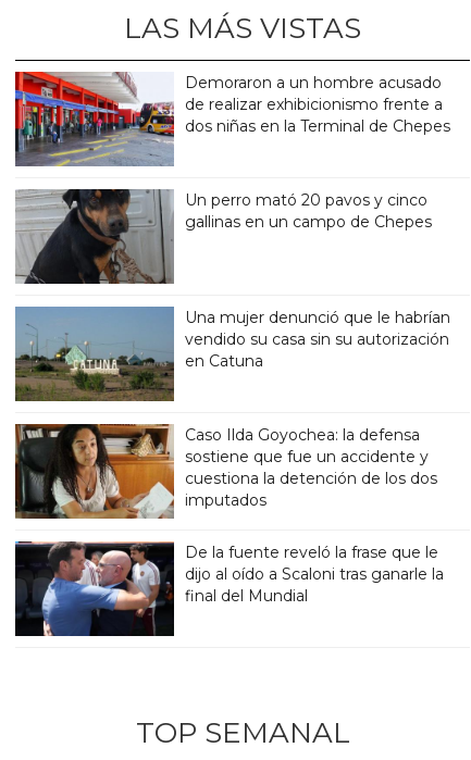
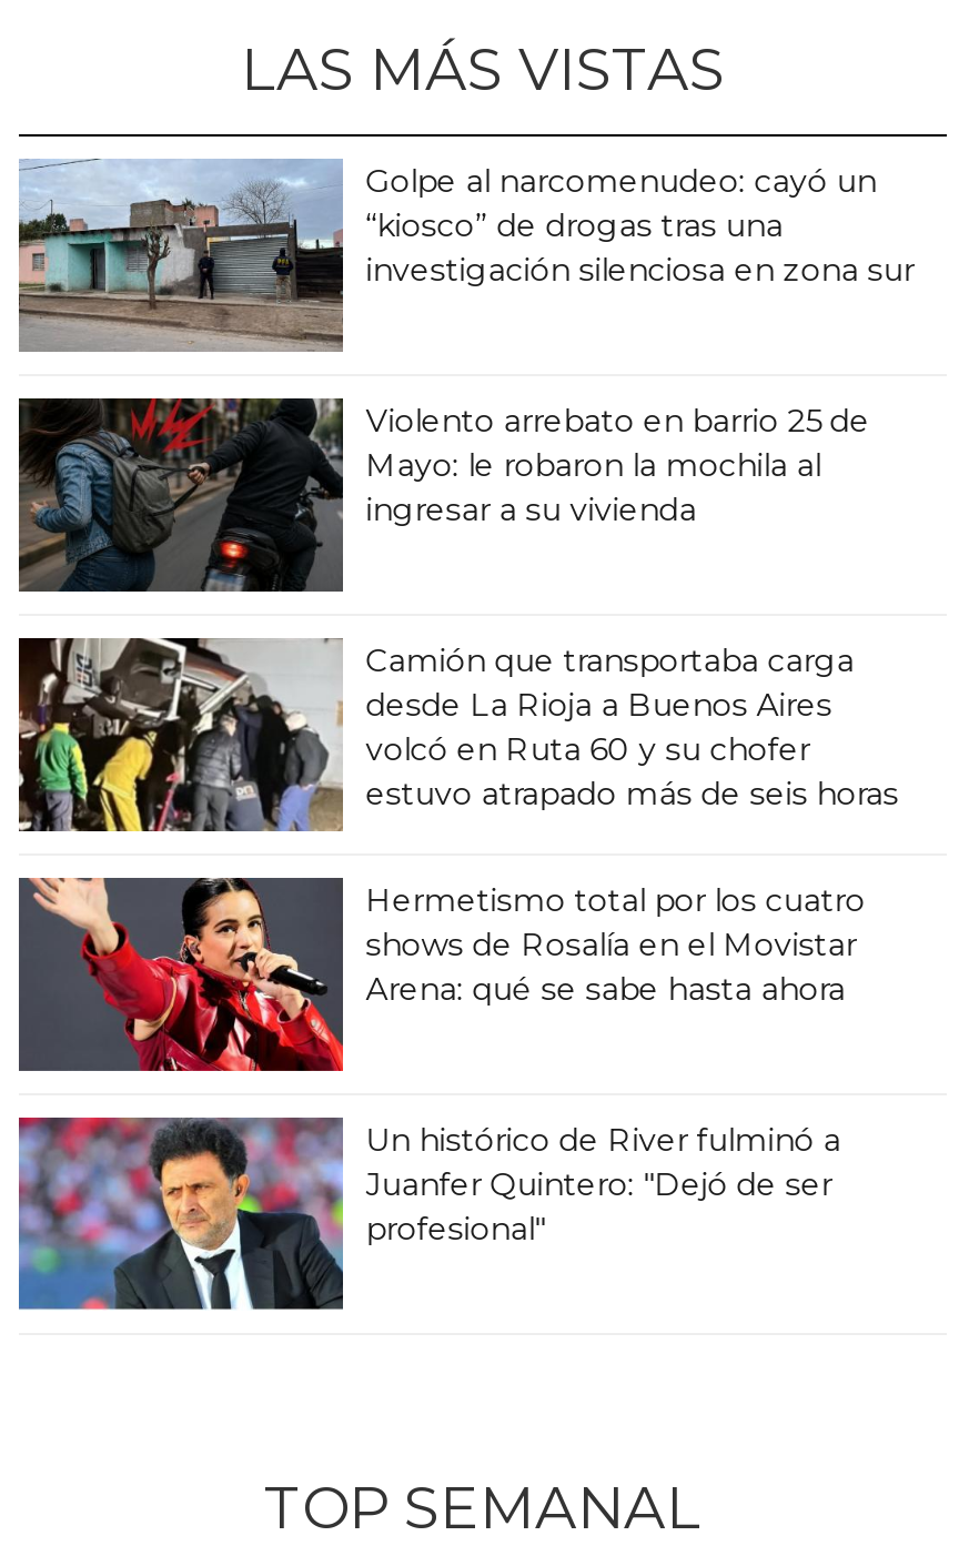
[14,71,451,166] [image] | Demoraron a un hombre acusado | de realizar exhibicionismo frente a | dos niñas en la Terminal de Chepes -> [17,159,914,352] [image] | Golpe al narcomenudeo: cayó un | “kiosco” de drogas tras una | investigación silenciosa en zona sur
[16,189,432,285] [image] | Un perro mató 20 pavos y cinco | gallinas en un campo de Chepes -> [19,398,870,594] [image] | Violento arrebato en barrio 25 de | Mayo: le robaron la mochila al | ingresar a su vivienda
[15,306,451,402] [image] | Una mujer denunció que le habrían | vendido su casa sin su autorización | en Catuna -> [17,636,899,833] [image] | Camión que transportaba carga | desde La Rioja a Buenos Aires | volcó en Ruta 60 y su chofer | estuvo atrapado más de seis horas
[15,423,438,520] [image] | Caso Ilda Goyochea: la defensa | sostiene que fue un accidente y | cuestiona la detención de los dos | imputados -> [19,876,865,1073] [image] | Hermetismo total por los cuatro | shows de Rosalía en el Movistar | Arena: qué se sabe hasta ahora
[14,540,444,637] [image] | De la fuente reveló la frase que le | dijo al oído a Scaloni tras ganarle la | final del Mundial -> [17,1115,841,1311] [image] | Un histórico de River fulminó a | Juanfer Quintero: "Dejó de ser | profesional"

